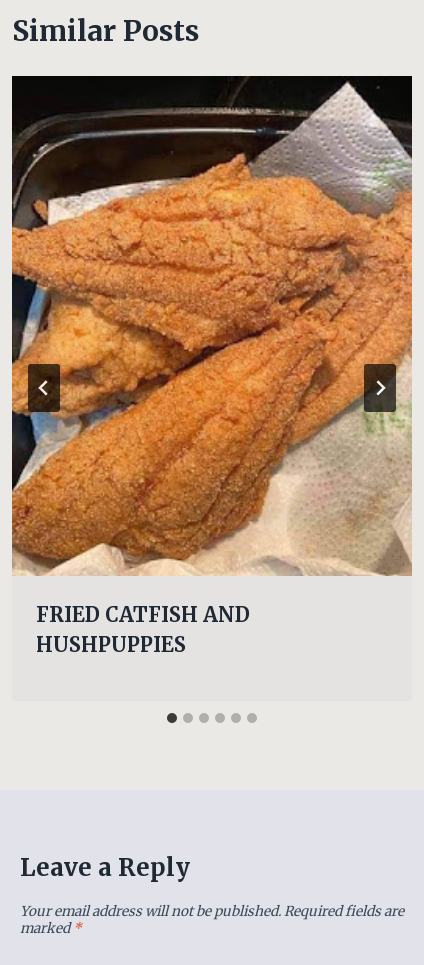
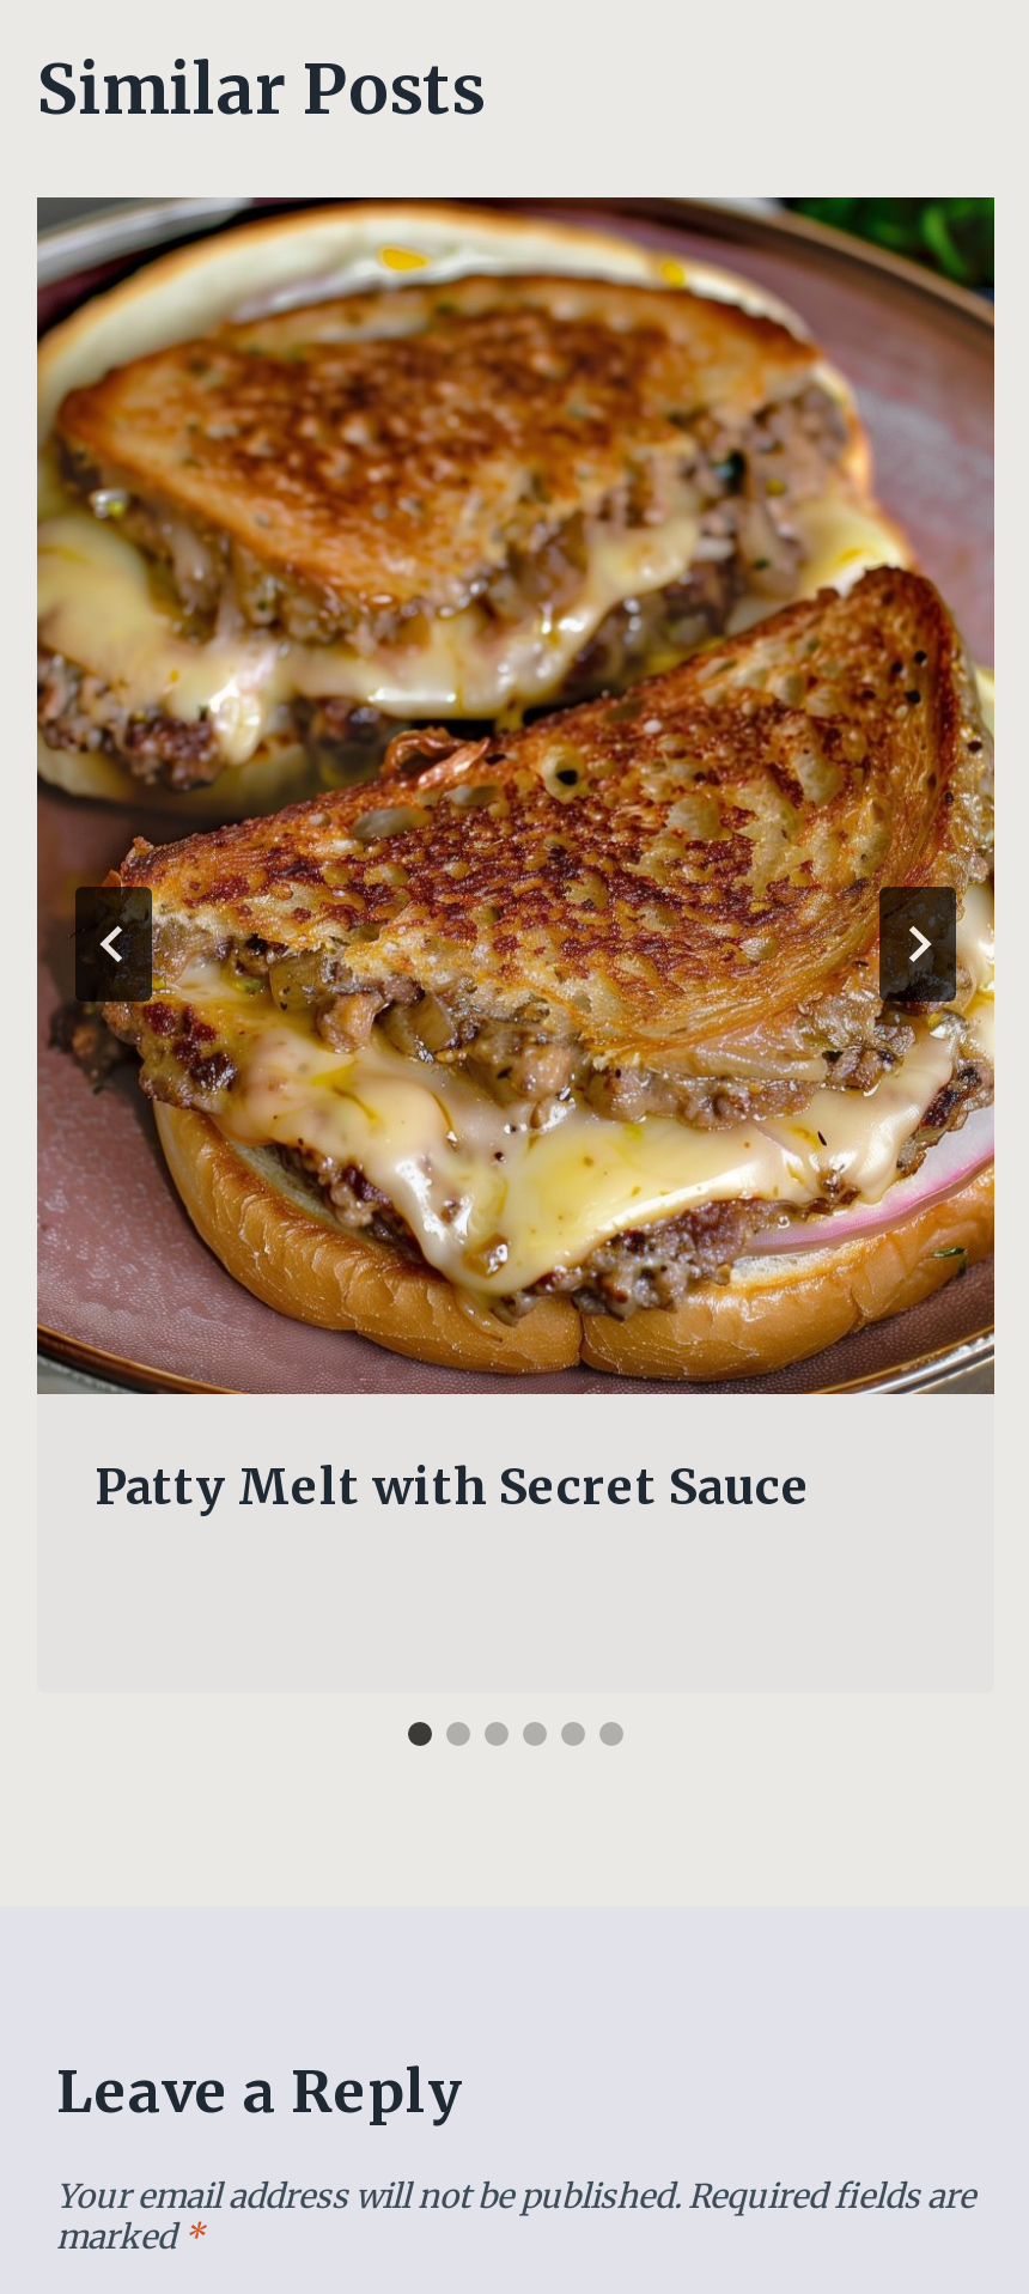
[11,75,412,657] [image] | FRIED CATFISH AND | HUSHPUPPIES -> [35,195,997,1515] [image] | Patty Melt with Secret Sauce

